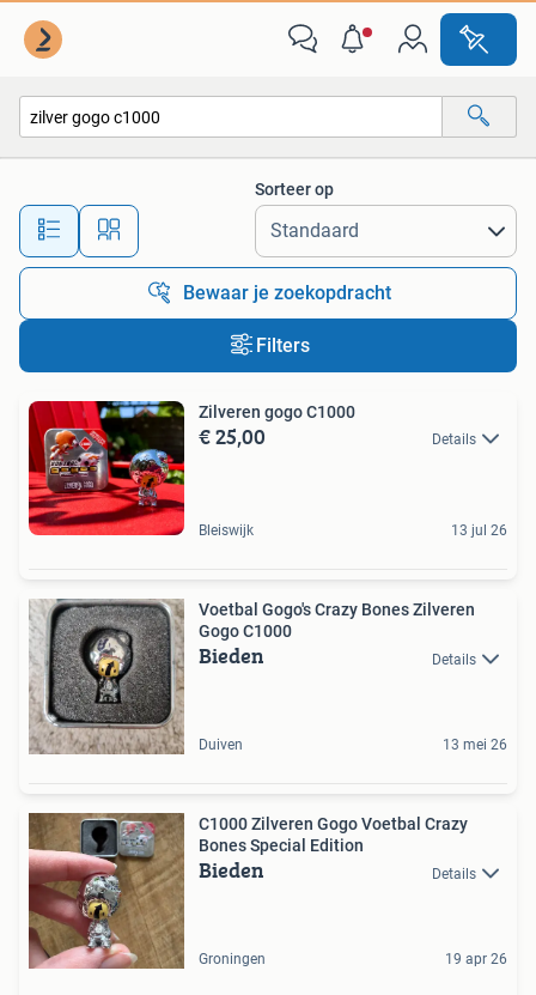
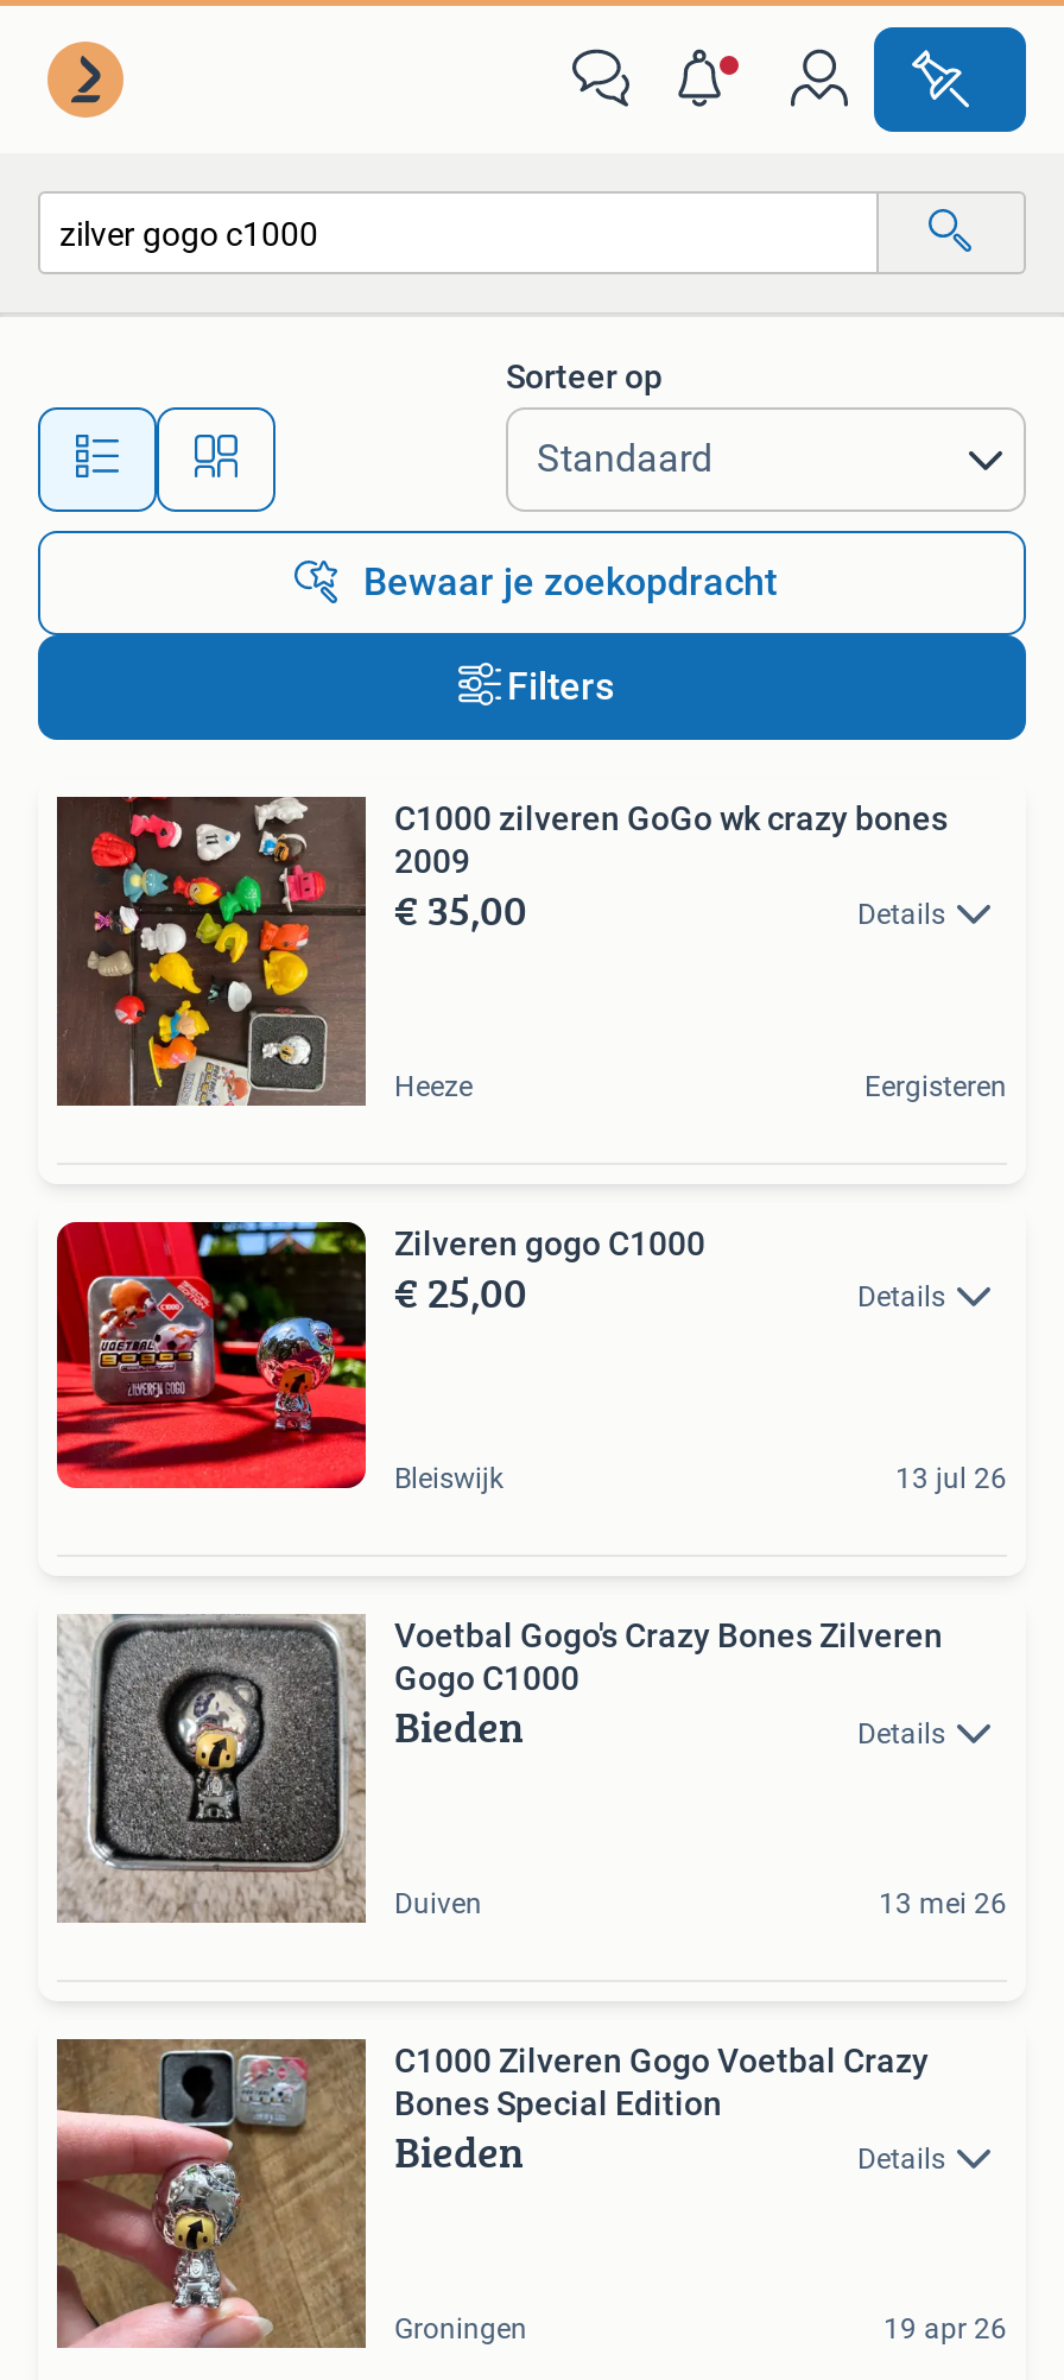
none -> [55,795,948,1108] [image] | C1000 zilveren GoGo wk crazy bones | 2009 | € 35,00 | Details
none -> [394,1070,1007,1103] Heeze | Eergisteren

